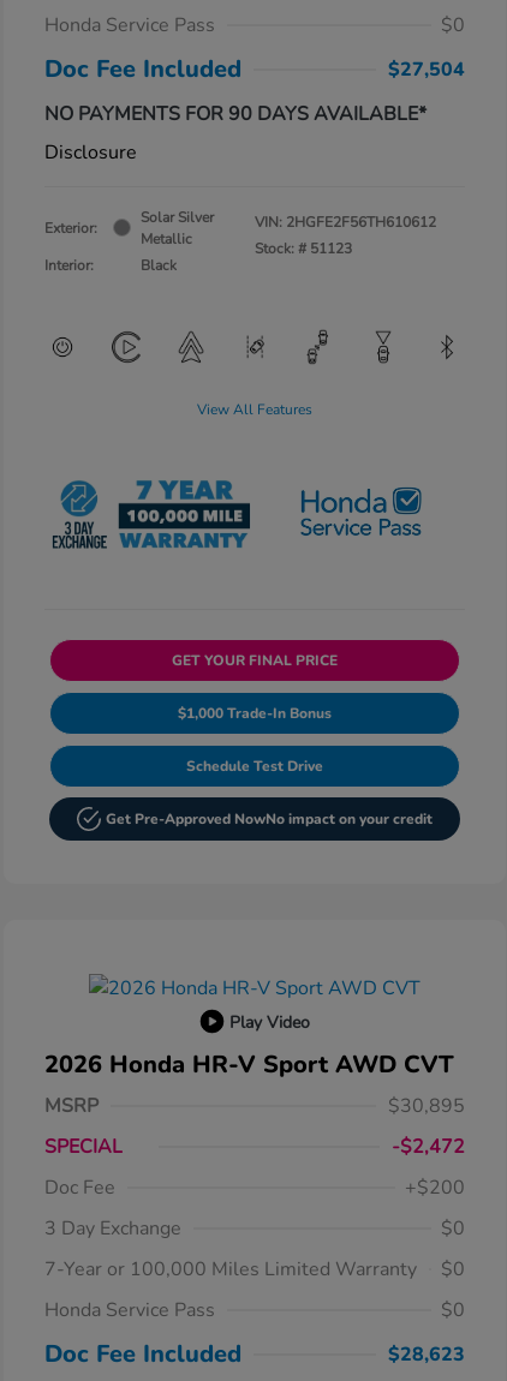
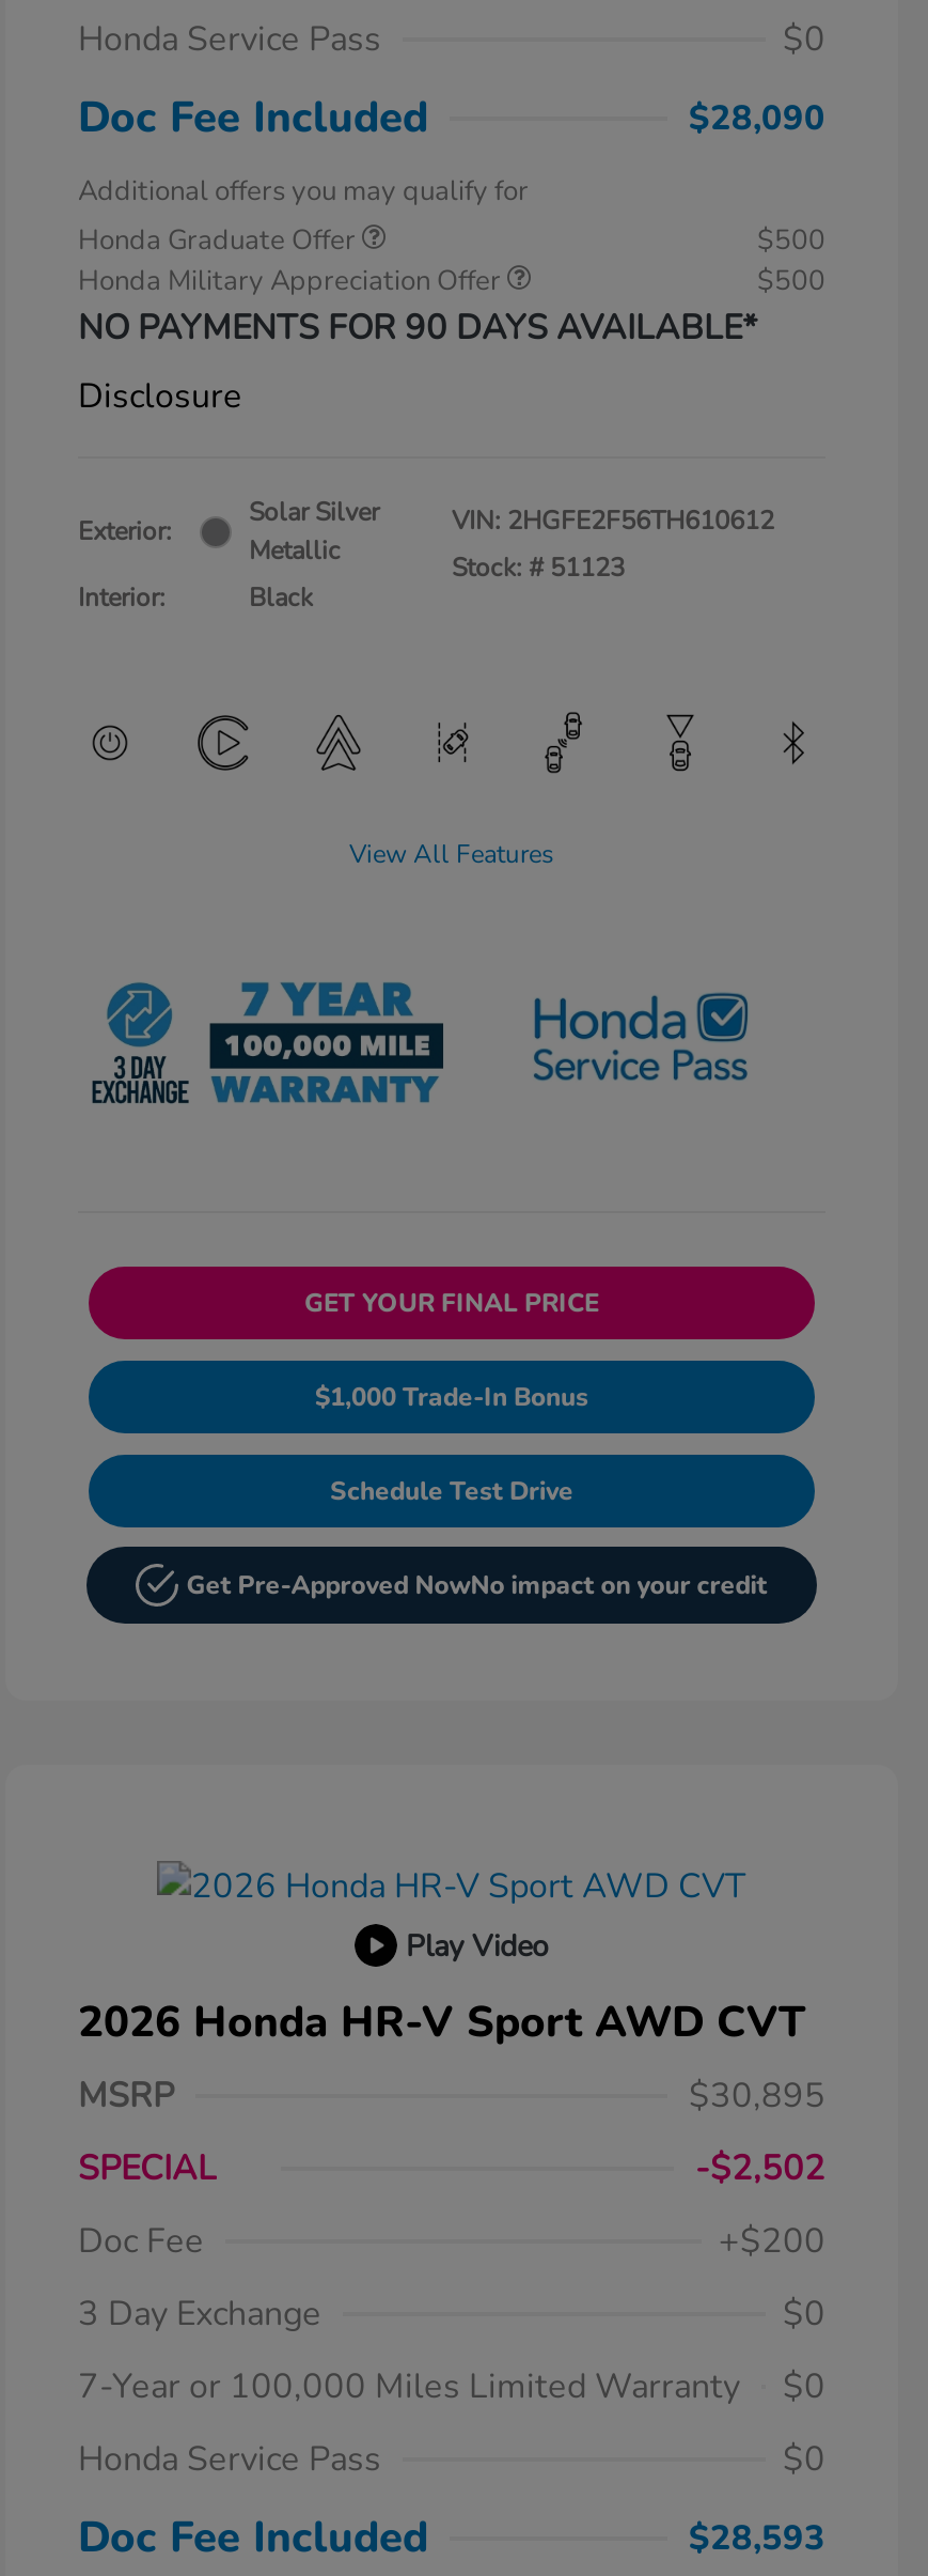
[388,56,465,82] $27,504 -> [78,96,825,301] $28,090 | Additional offers you may qualify for | Honda Graduate Offer | $500 | Honda Military Appreciation Offer | $500
[392,1134,465,1160] -$2,472 -> [695,2145,825,2192] -$2,502
[388,1341,465,1368] $28,623 -> [689,2515,825,2562] $28,593

